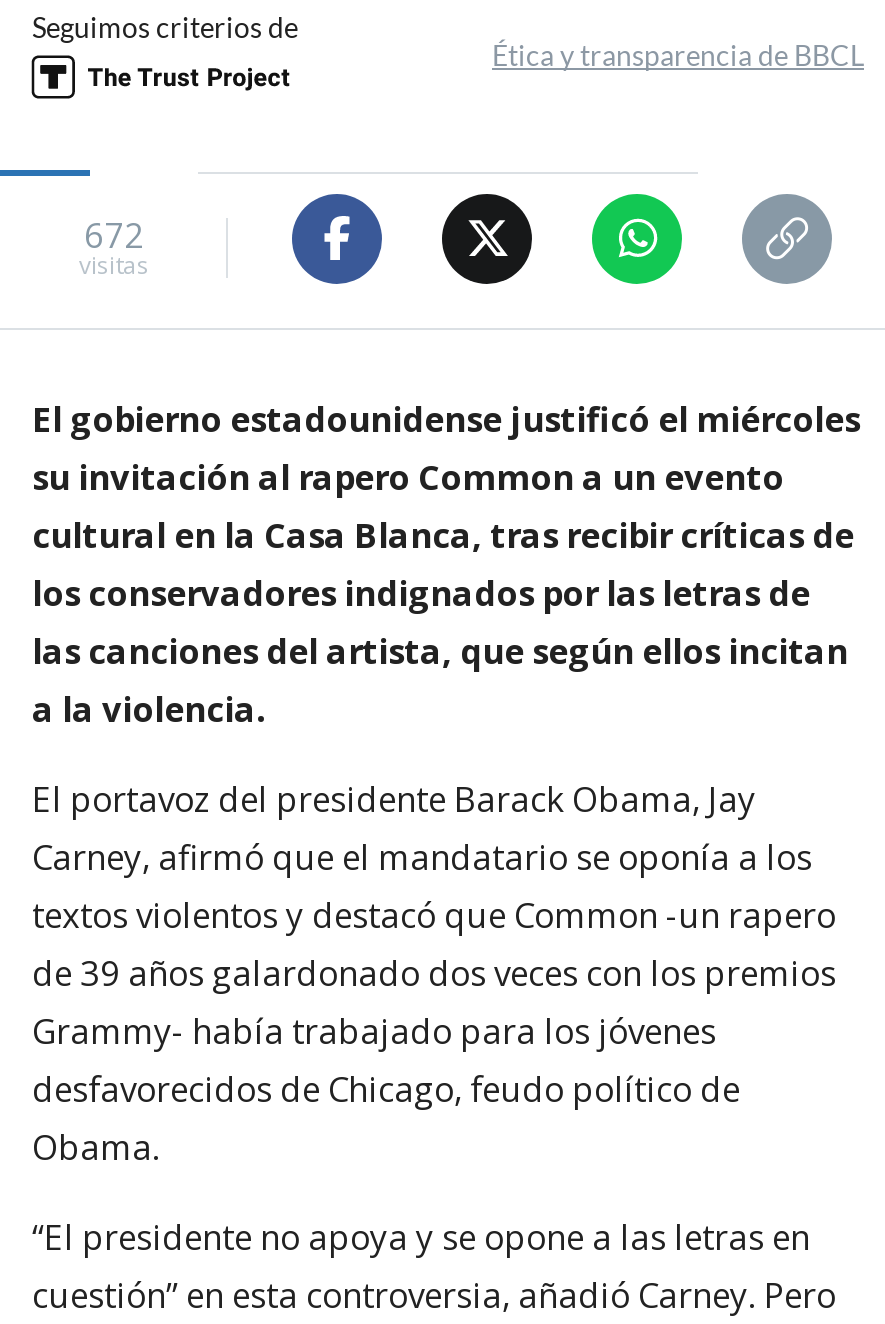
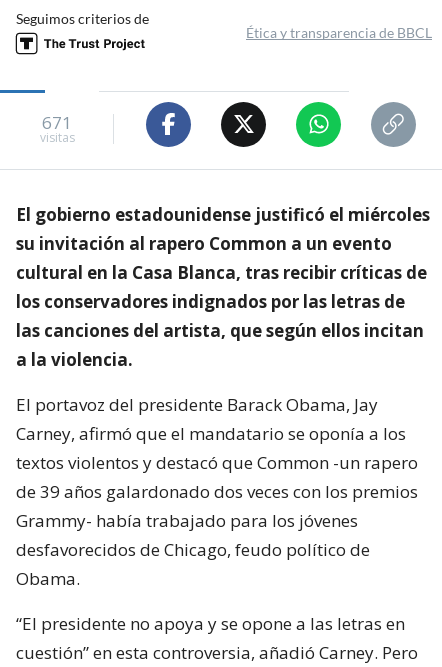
[84,213,144,259] 672 -> [42,111,72,134] 671

